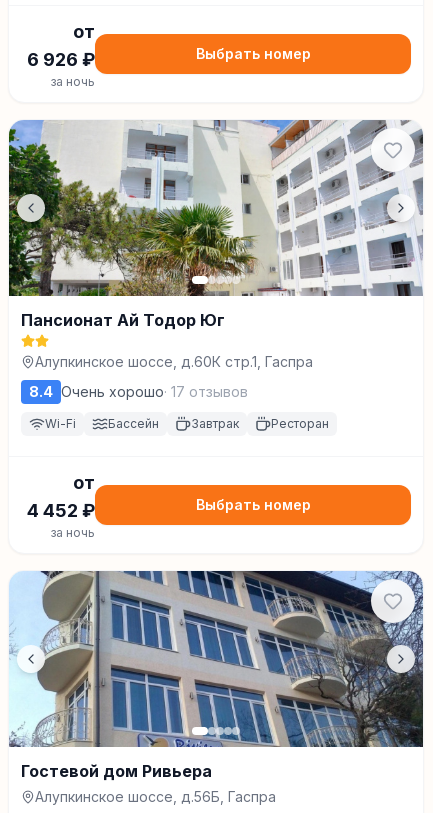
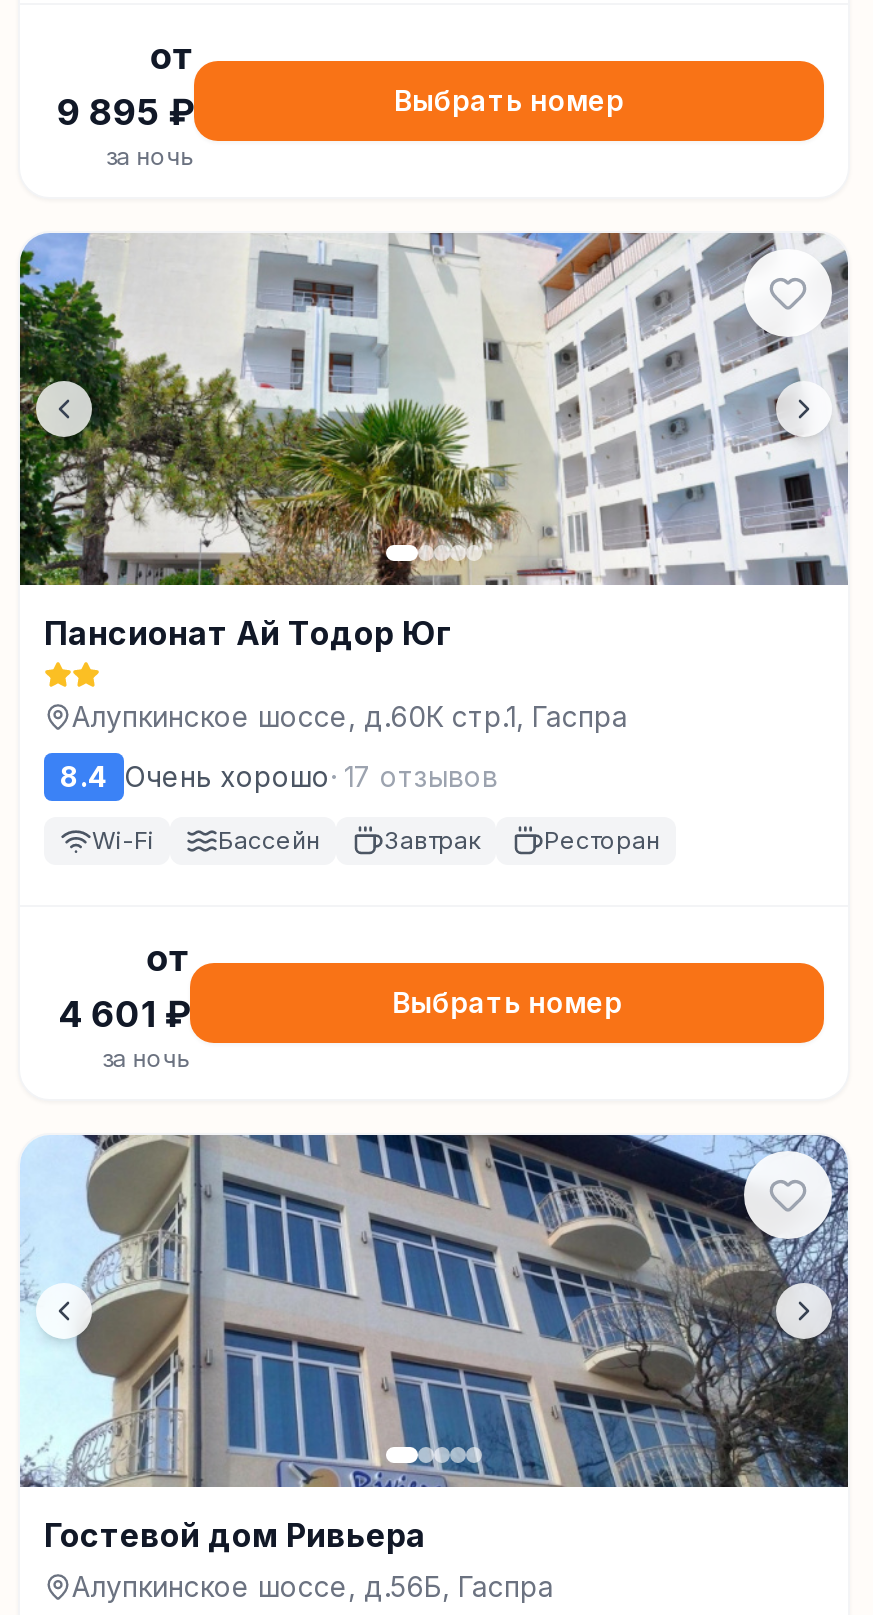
[27,49,95,70] 6 926 ₽ -> [56,91,194,133] 9 895 ₽
[27,500,95,521] 4 452 ₽ -> [58,993,190,1035] 4 601 ₽

